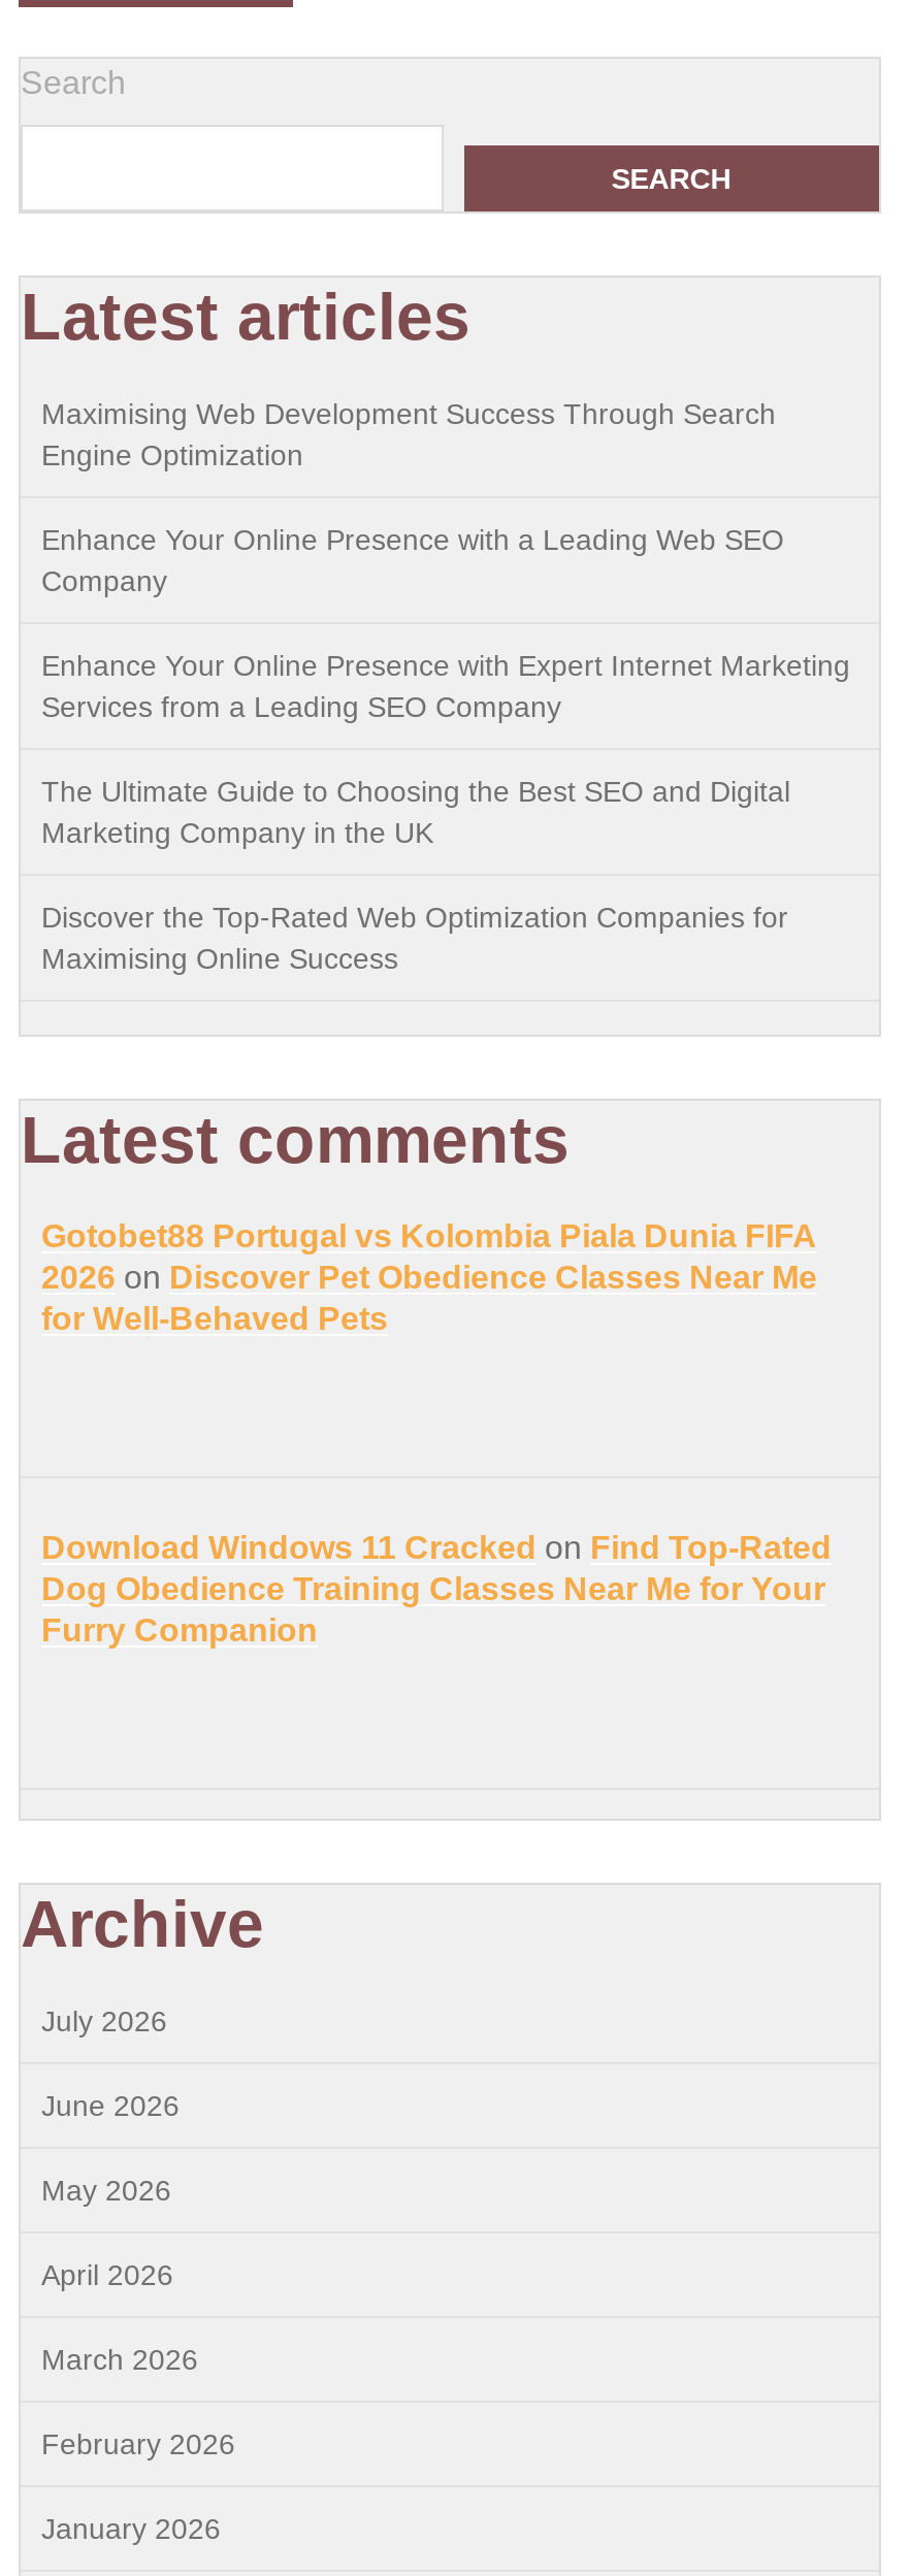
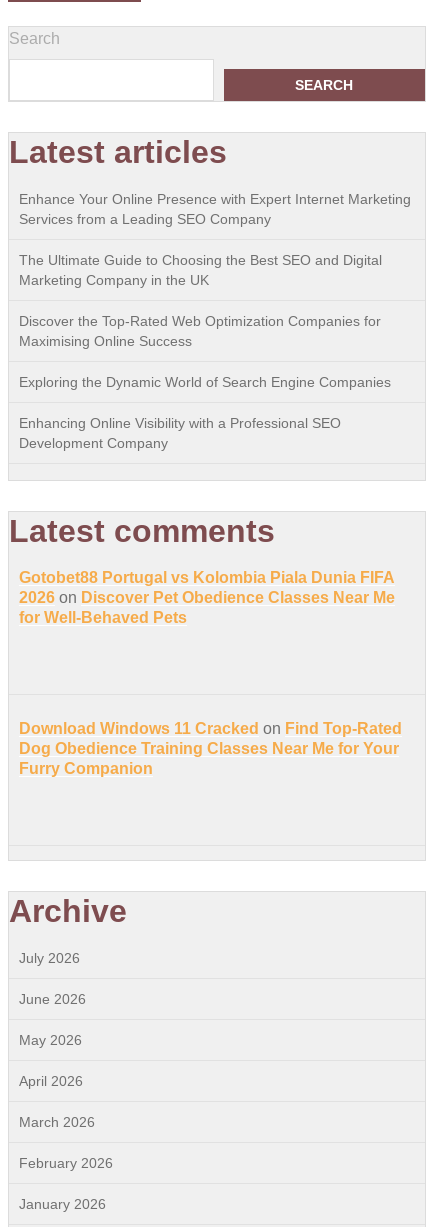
[41,397,784,597] Maximising Web Development Success Through Search | Engine Optimization | Enhance Your Online Presence with a Leading Web SEO | Company -> none
moved [41,649,850,975] -> [19,191,411,349]: Enhance Your Online Presence with Expert Internet Marketing | Services from a Leading SEO Company | The Ultimate Guide to Choosing the Best SEO and Digital | Marketing Company in the UK | Discover the Top-Rated Web Optimization Companies for | Maximising Online Success
none -> [19,374,391,451] Exploring the Dynamic World of Search Engine Companies | Enhancing Online Visibility with a Professional SEO | Development Company

